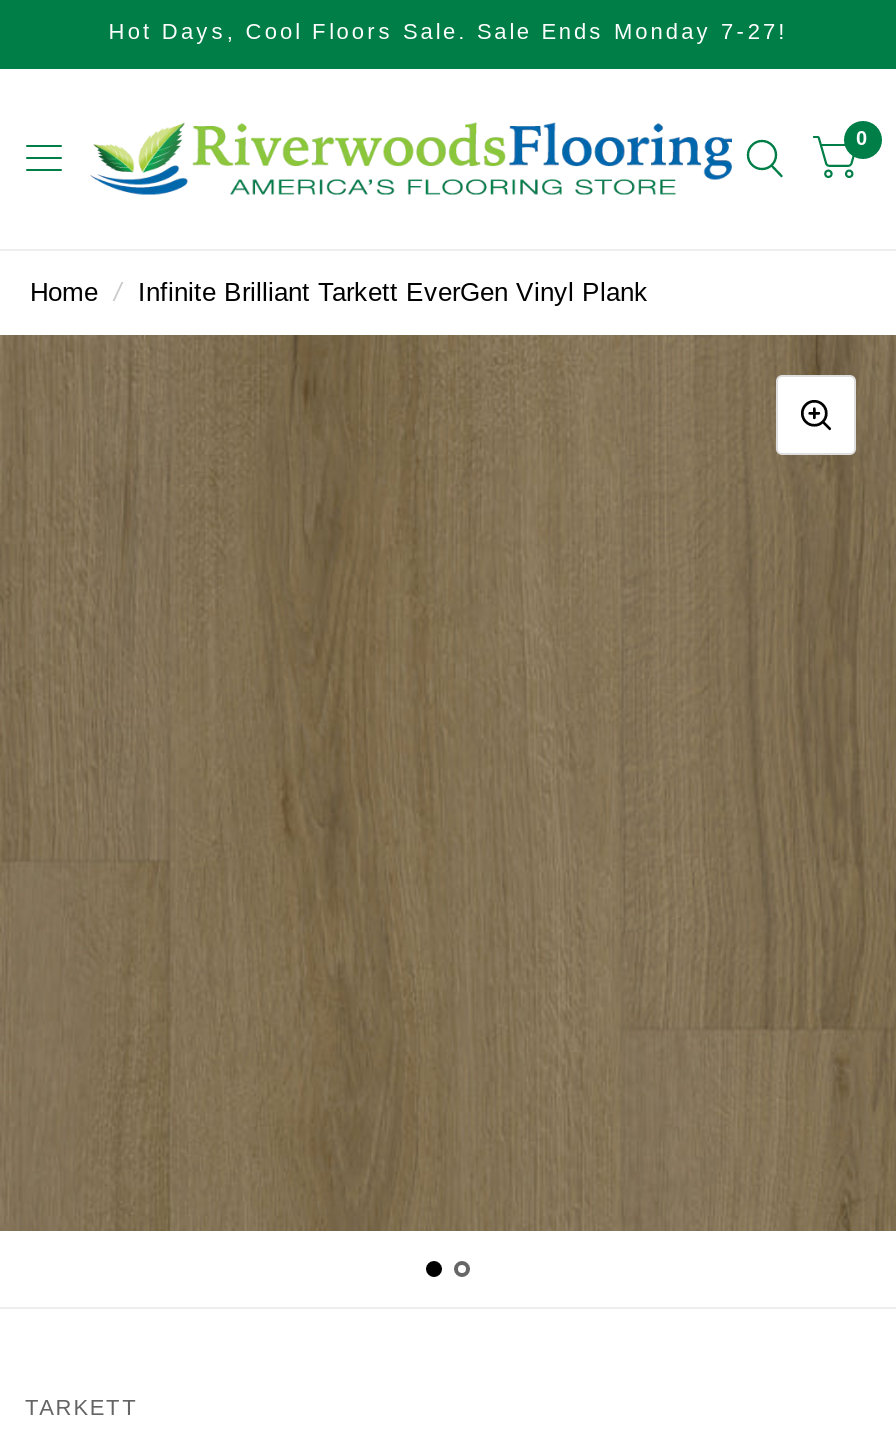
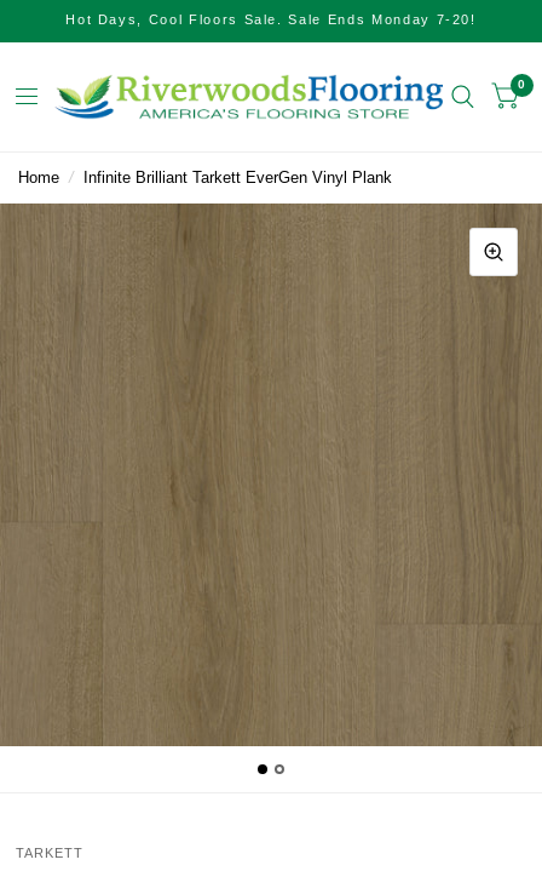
[108,19,788,43] Hot Days, Cool Floors Sale. Sale Ends Monday 7-27! -> [66,12,476,27] Hot Days, Cool Floors Sale. Sale Ends Monday 7-20!

